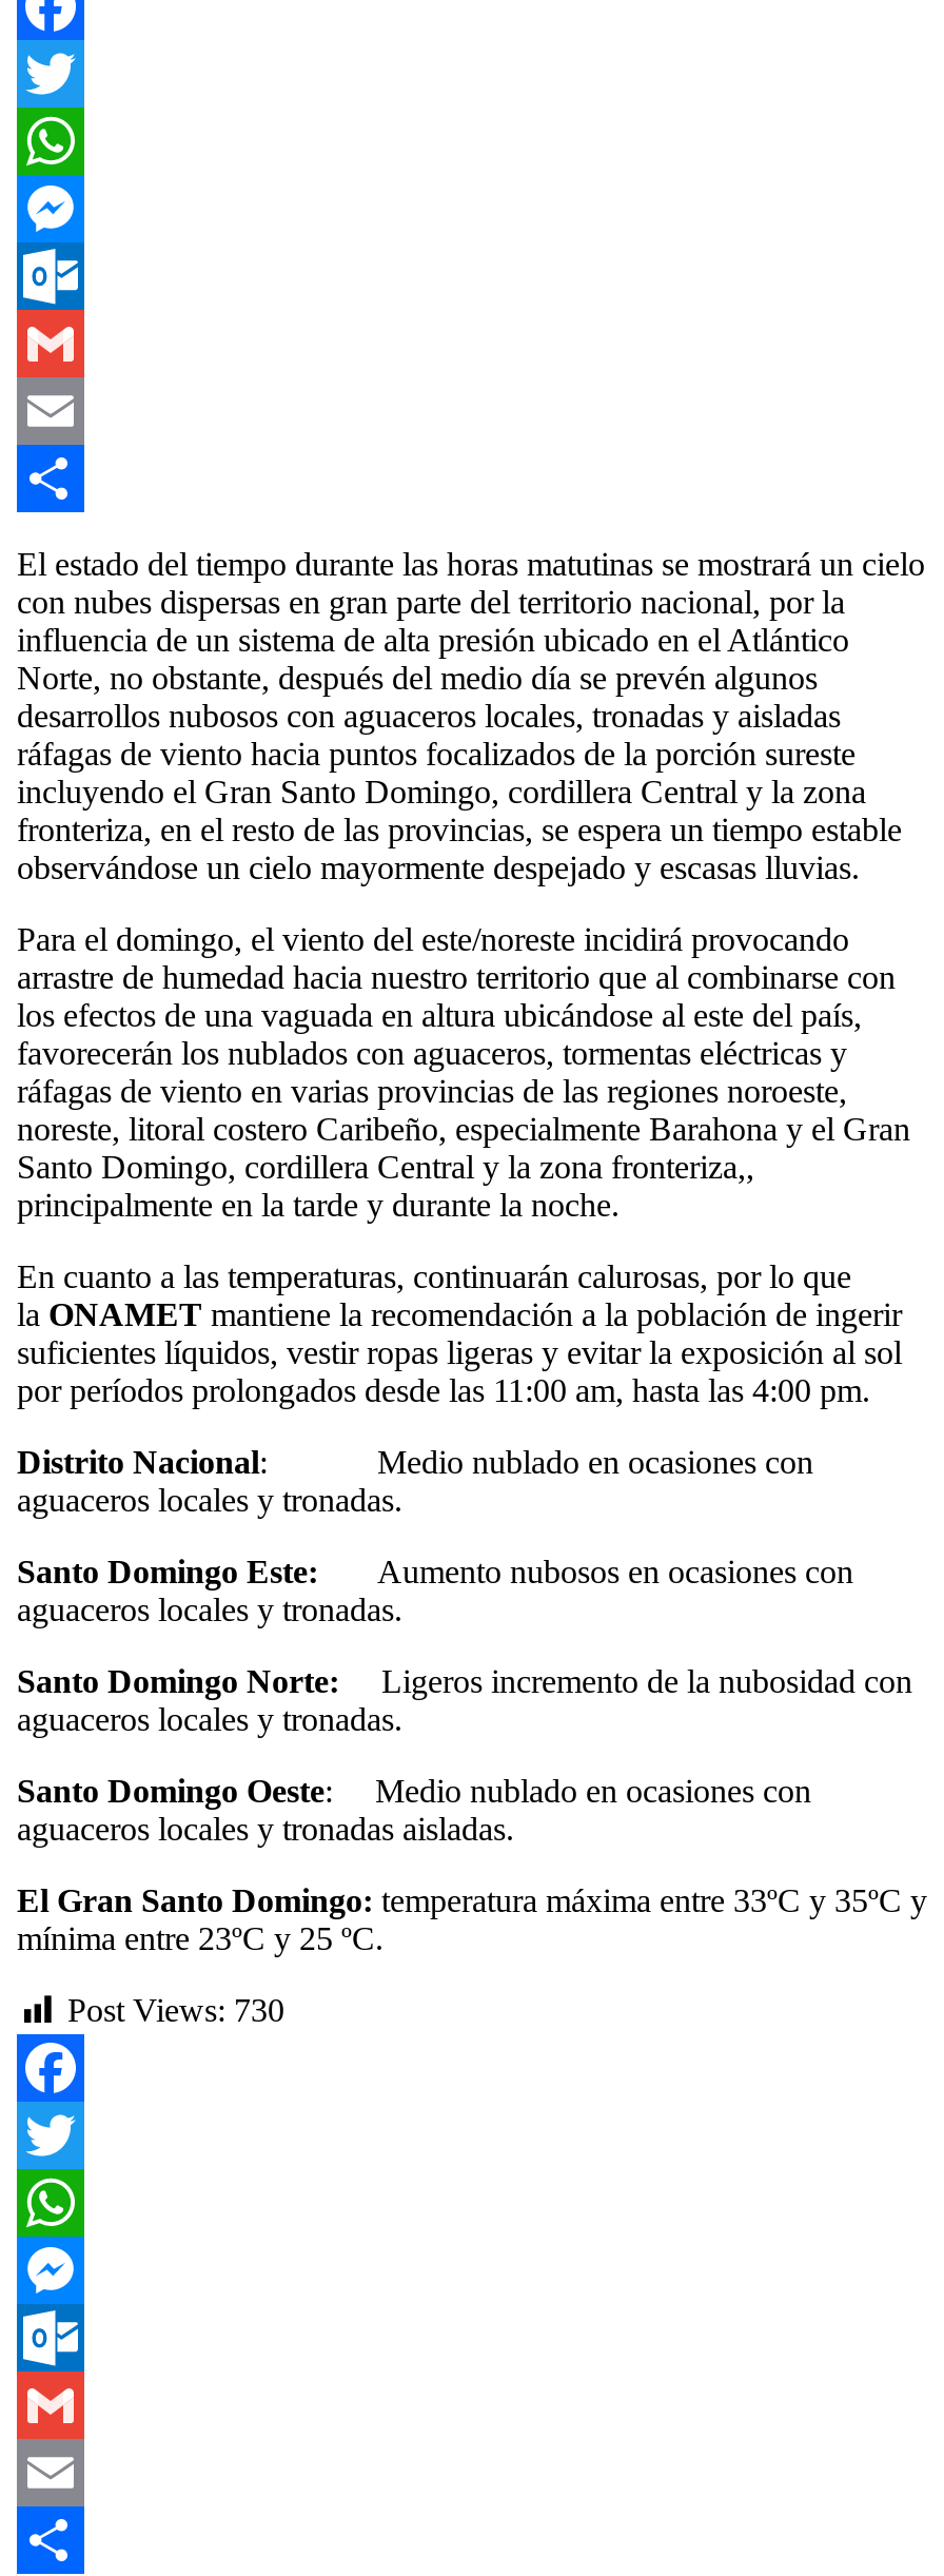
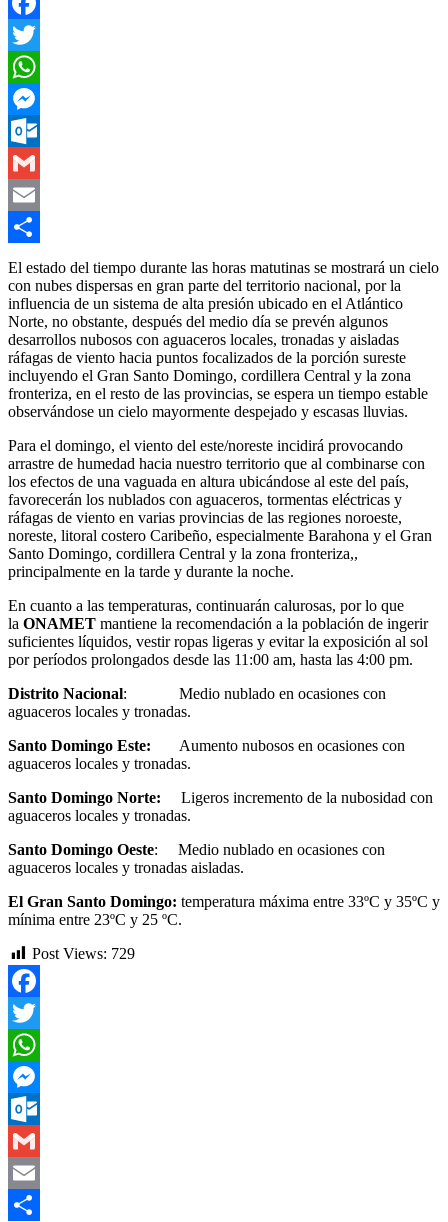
[67,1991,284,2027] Post Views: 730 -> [32,945,135,962] Post Views: 729

